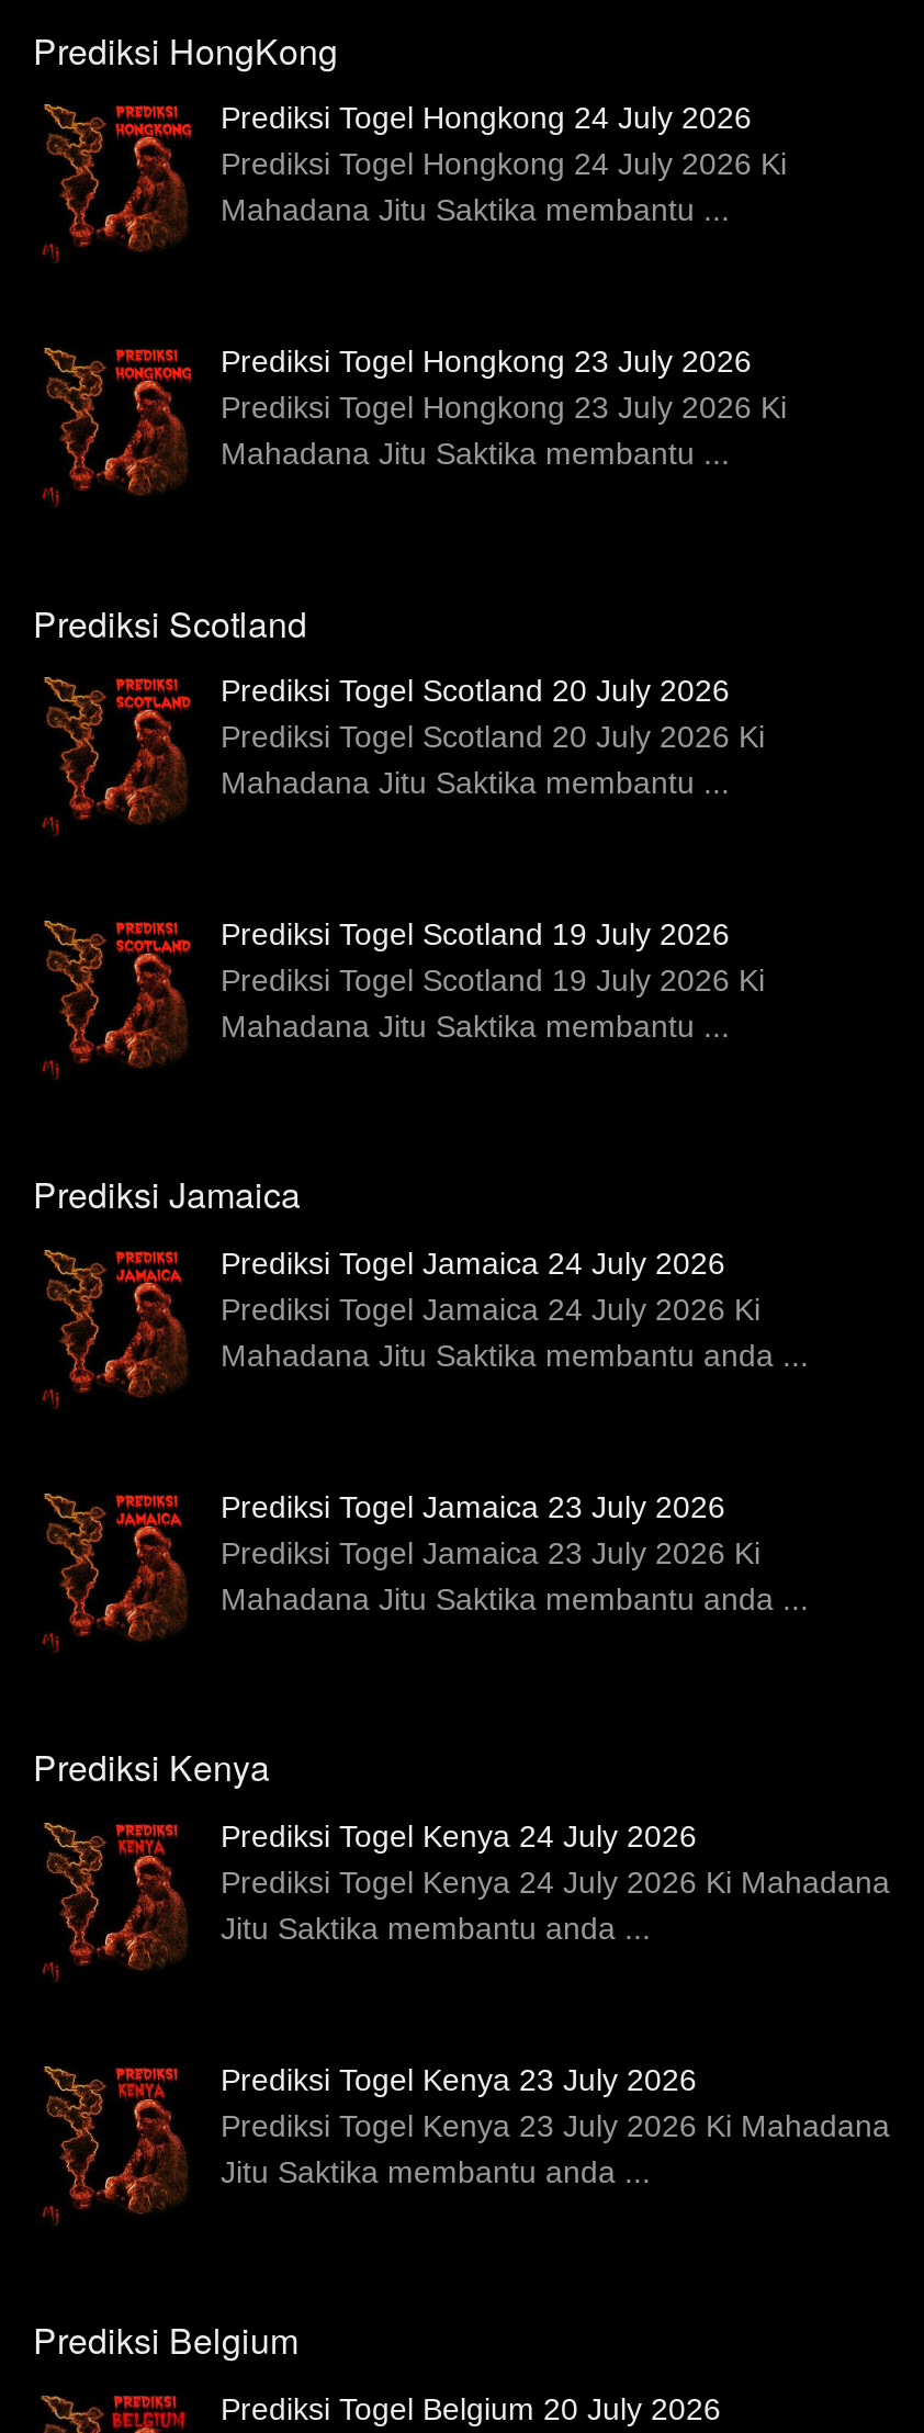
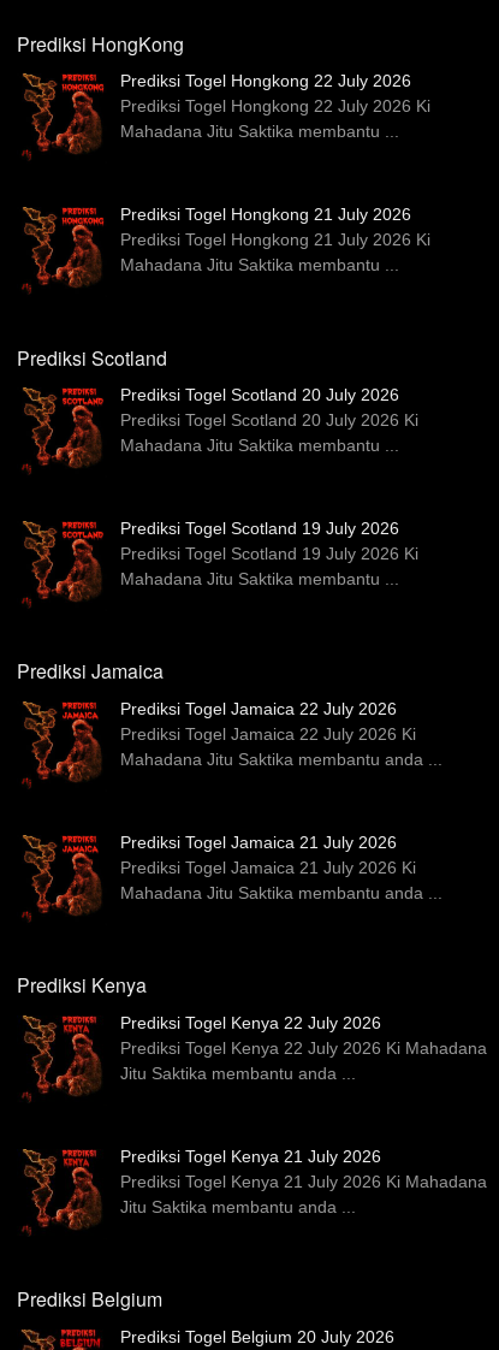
[221,100,752,135] Prediksi Togel Hongkong 24 July 2026 -> [120,71,411,90] Prediksi Togel Hongkong 22 July 2026
[221,146,787,181] Prediksi Togel Hongkong 24 July 2026 Ki -> [120,96,430,116] Prediksi Togel Hongkong 22 July 2026 Ki
[221,343,752,378] Prediksi Togel Hongkong 23 July 2026 -> [120,204,411,224] Prediksi Togel Hongkong 21 July 2026
[221,389,787,424] Prediksi Togel Hongkong 23 July 2026 Ki -> [120,230,430,249] Prediksi Togel Hongkong 21 July 2026 Ki
[221,1246,725,1281] Prediksi Togel Jamaica 24 July 2026 -> [120,699,396,718] Prediksi Togel Jamaica 22 July 2026
[221,1292,760,1327] Prediksi Togel Jamaica 24 July 2026 Ki -> [120,724,415,744] Prediksi Togel Jamaica 22 July 2026 Ki
[221,1489,725,1524] Prediksi Togel Jamaica 23 July 2026 -> [120,832,396,852] Prediksi Togel Jamaica 21 July 2026
[221,1535,760,1570] Prediksi Togel Jamaica 23 July 2026 Ki -> [120,858,415,877] Prediksi Togel Jamaica 21 July 2026 Ki
[221,1818,697,1853] Prediksi Togel Kenya 24 July 2026 -> [120,1013,381,1032] Prediksi Togel Kenya 22 July 2026
[221,1864,890,1899] Prediksi Togel Kenya 24 July 2026 Ki Mahadana -> [120,1038,486,1057] Prediksi Togel Kenya 22 July 2026 Ki Mahadana
[221,2061,697,2096] Prediksi Togel Kenya 23 July 2026 -> [120,1146,381,1165] Prediksi Togel Kenya 21 July 2026
[221,2107,890,2142] Prediksi Togel Kenya 23 July 2026 Ki Mahadana -> [120,1171,486,1191] Prediksi Togel Kenya 21 July 2026 Ki Mahadana

